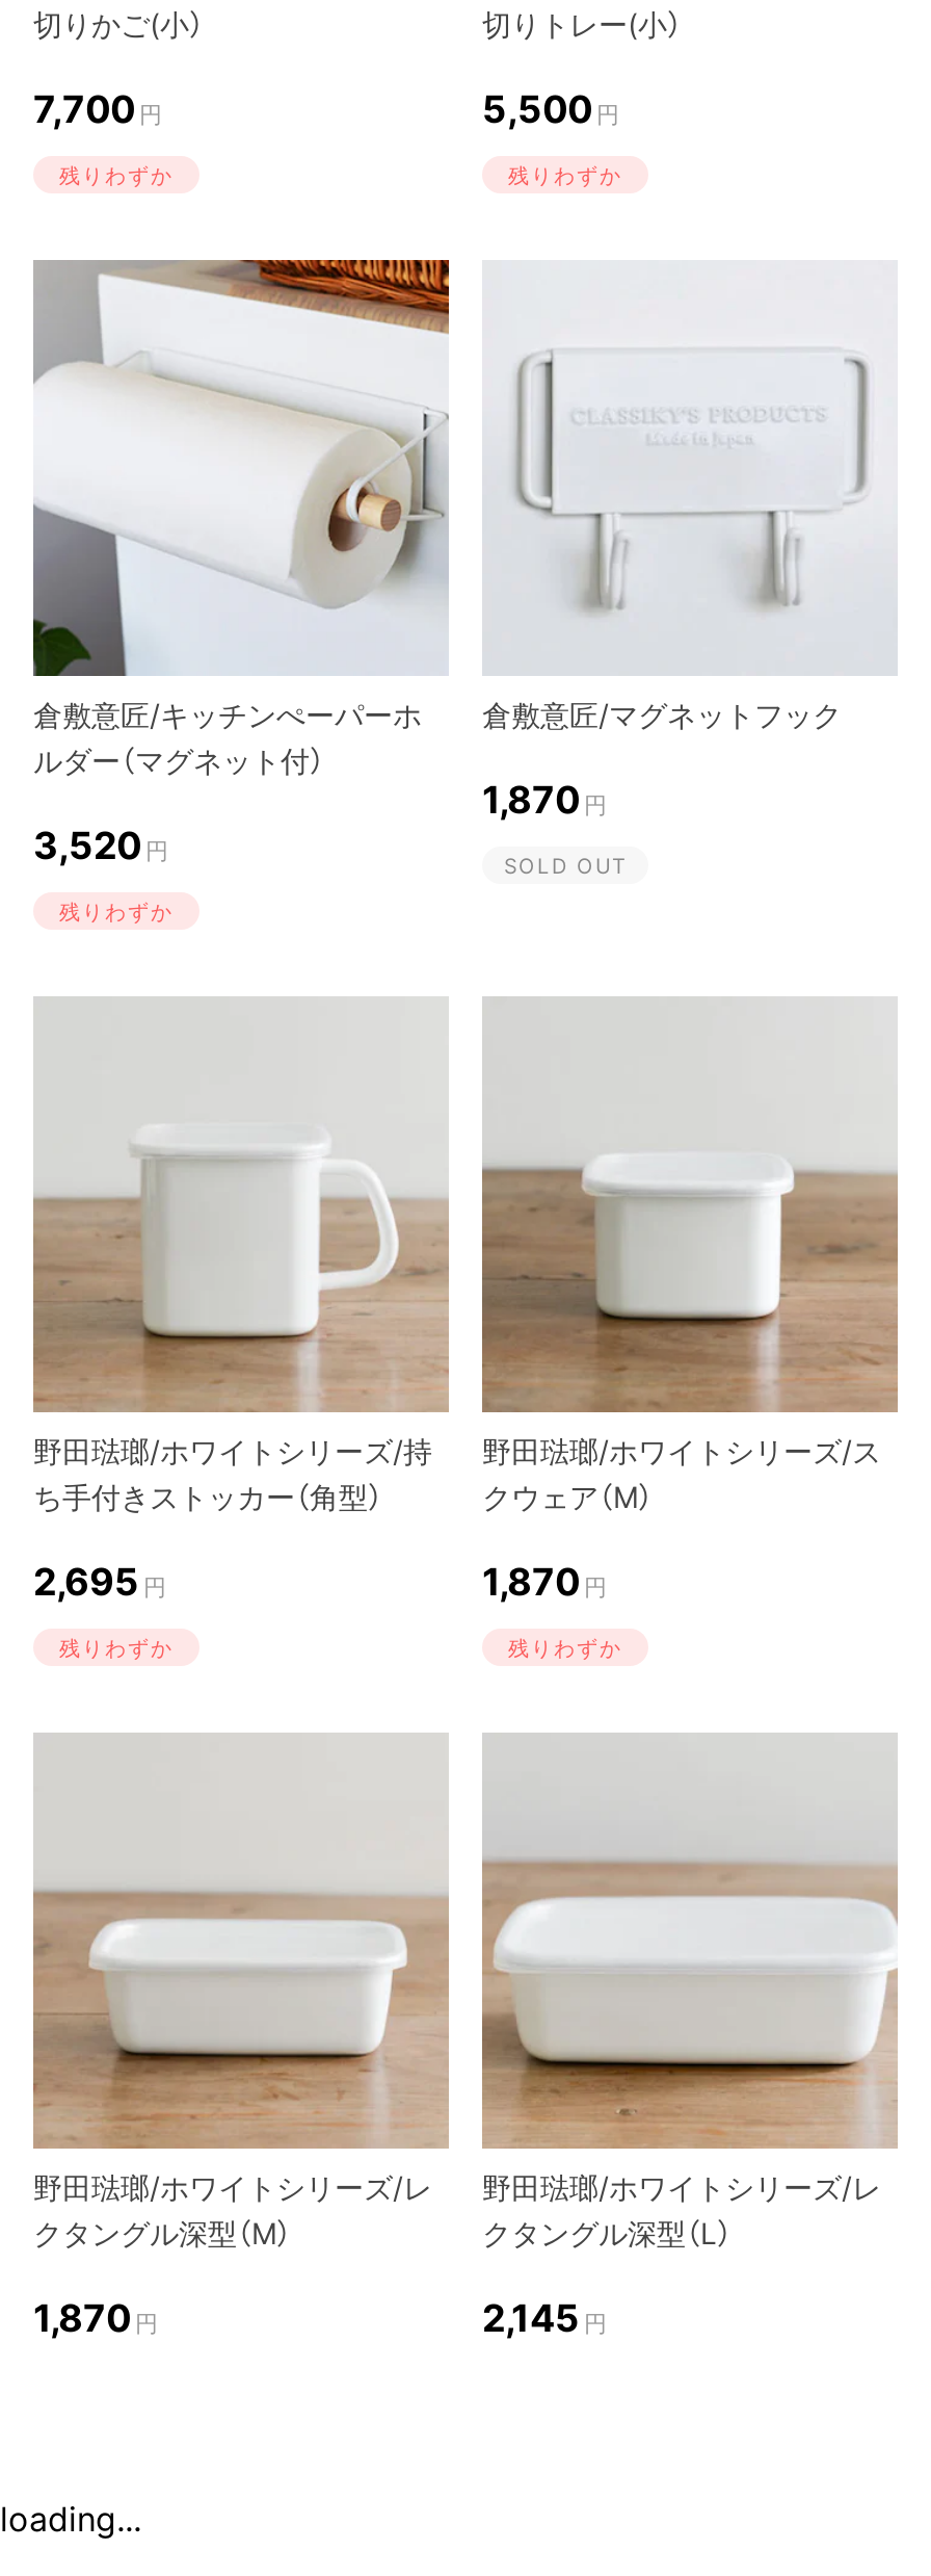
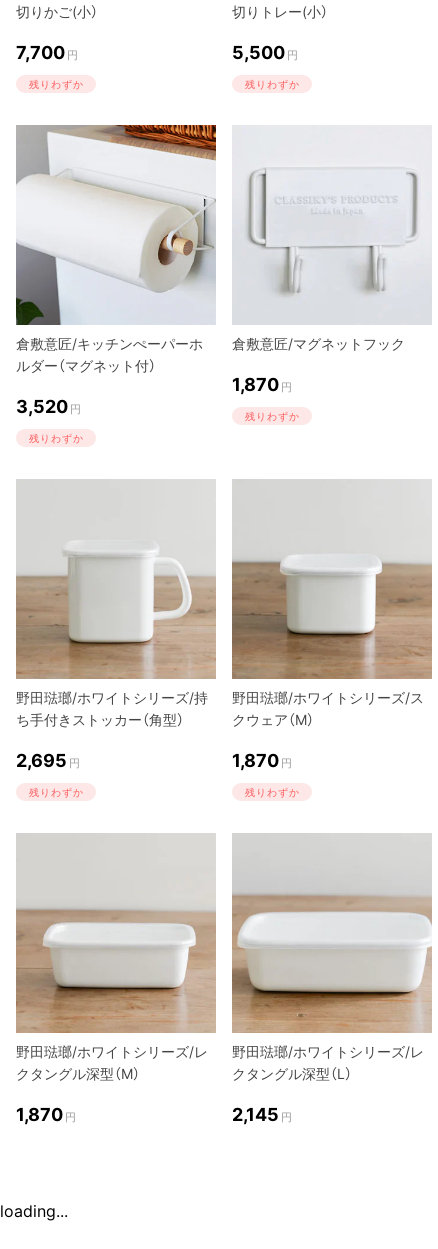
[504,852,627,877] SOLD OUT -> [244,409,299,421] 残りわずか

